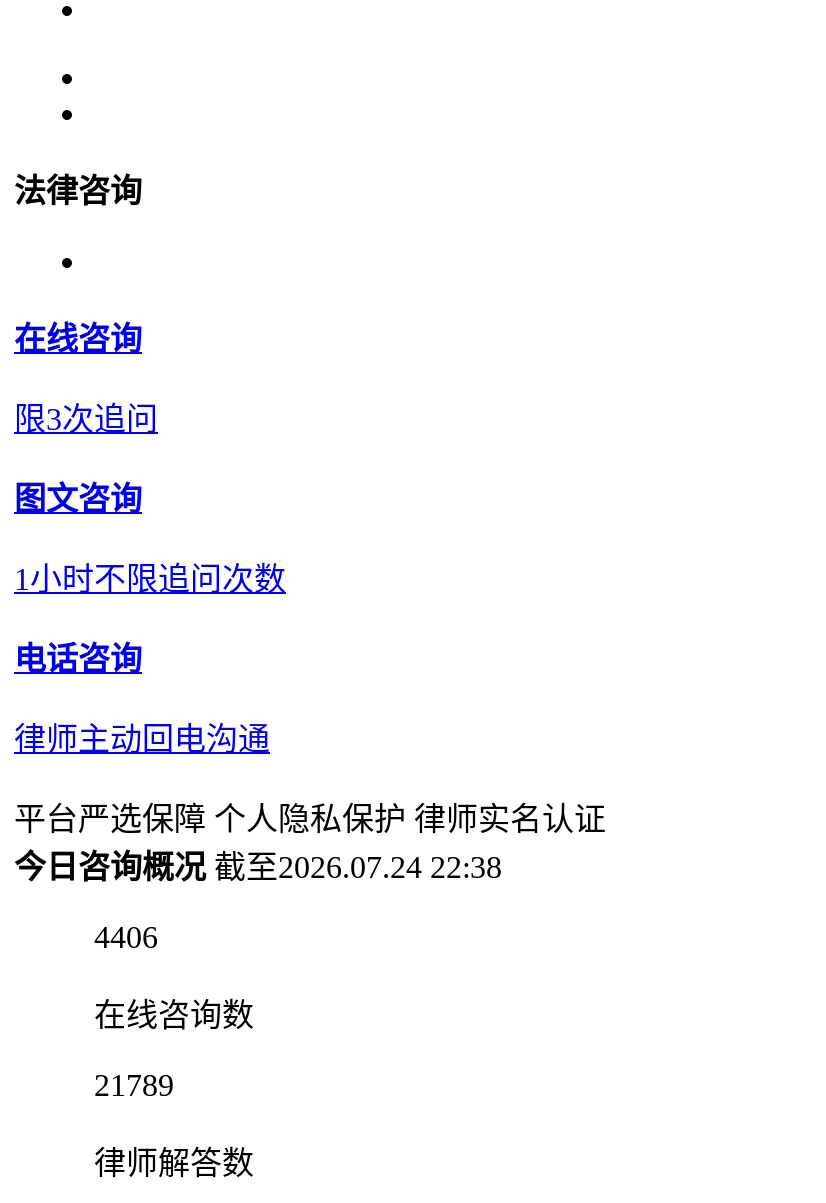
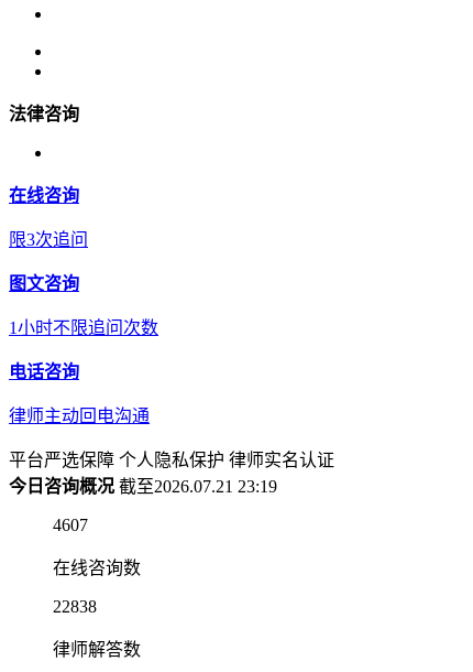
[14,850,502,884] 今日咨询概况 截至2026.07.24 22:38 -> [9,477,277,496] 今日咨询概况 截至2026.07.21 23:19
[94,920,158,954] 4406 -> [53,516,88,534] 4607
[94,1068,174,1102] 21789 -> [53,597,97,616] 22838

